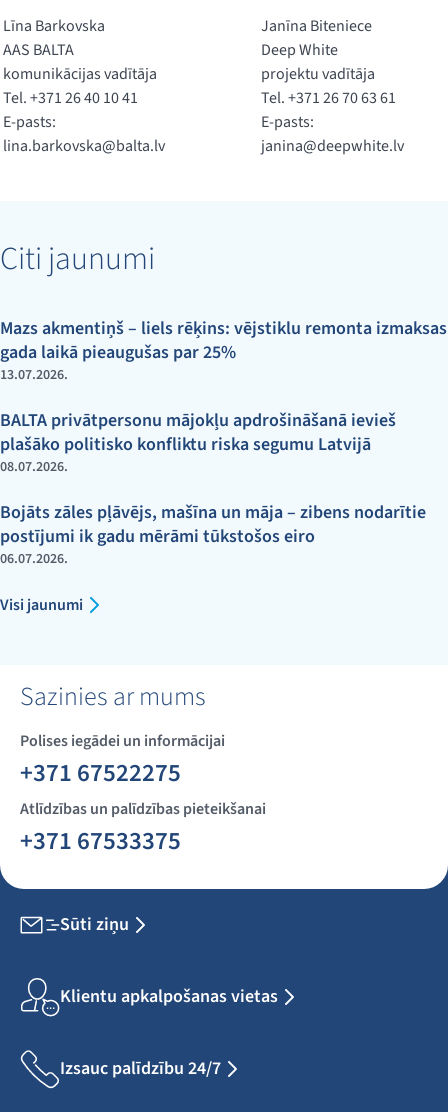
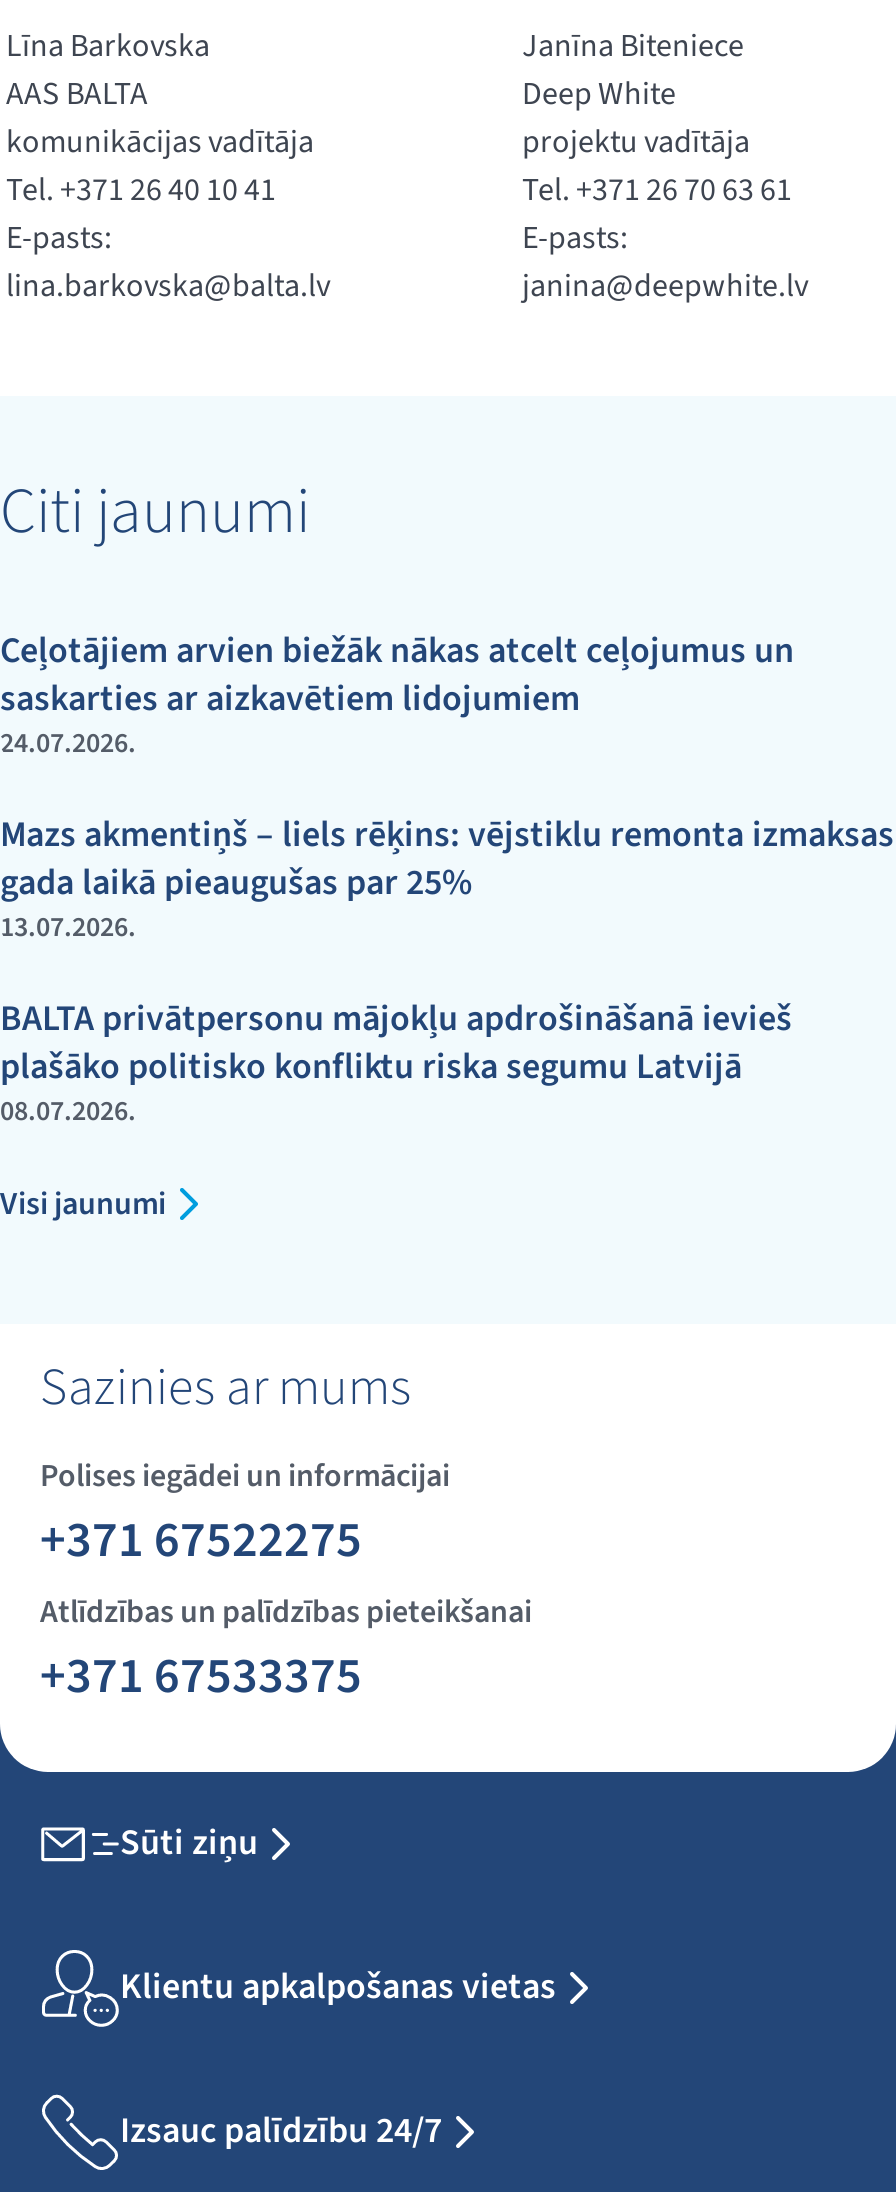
none -> [0,625,794,763] Ceļotājiem arvien biežāk nākas atcelt ceļojumus un | saskarties ar aizkavētiem lidojumiem | 24.07.2026.
moved [0,316,447,477] -> [0,809,894,1131]: Mazs akmentiņš – liels rēķins: vējstiklu remonta izmaksas | gada laikā pieaugušas par 25% | 13.07.2026. | BALTA privātpersonu mājokļu apdrošināšanā ievieš | plašāko politisko konfliktu riska segumu Latvijā | 08.07.2026.
[0,500,426,569] Bojāts zāles pļāvējs, mašīna un māja – zibens nodarītie | postījumi ik gadu mērāmi tūkstošos eiro | 06.07.2026. -> none

